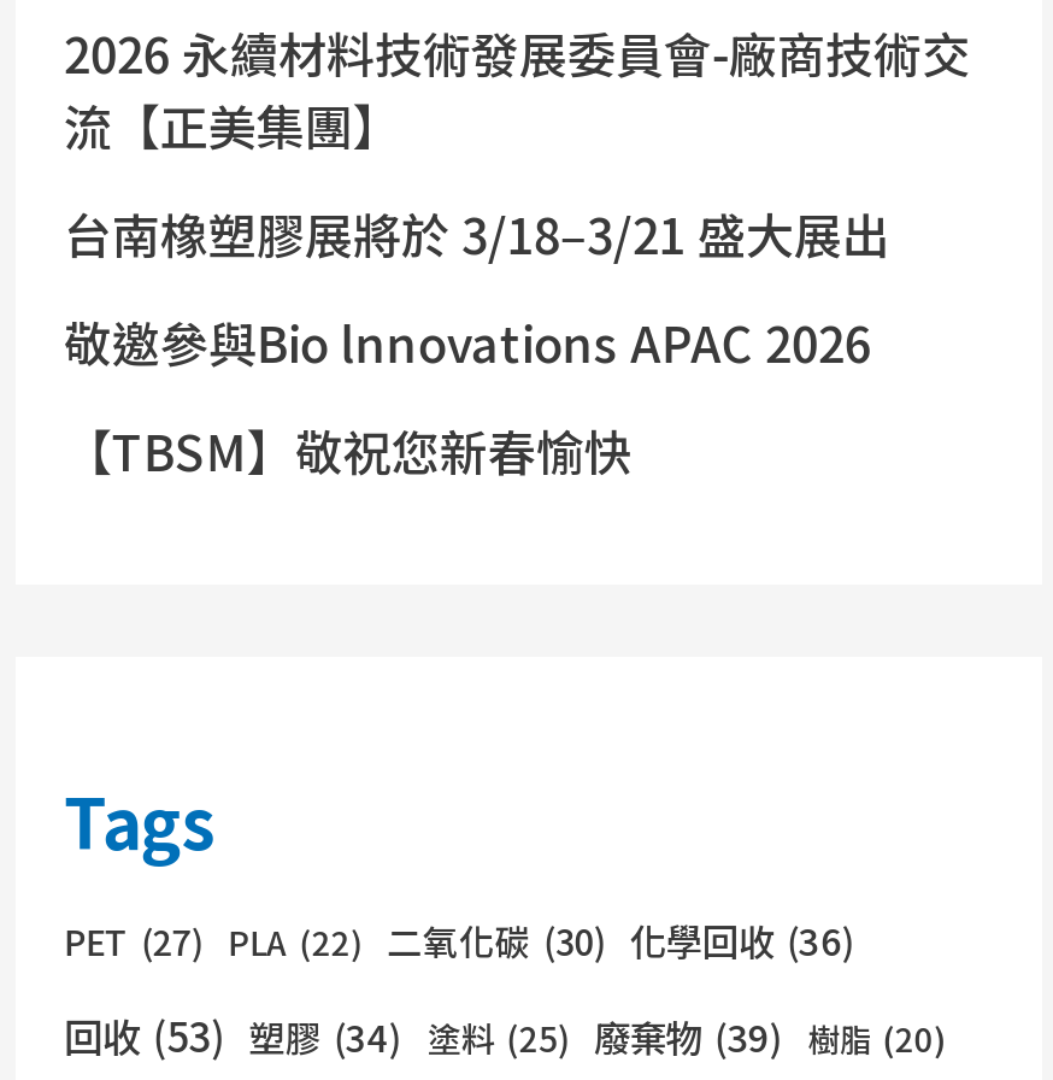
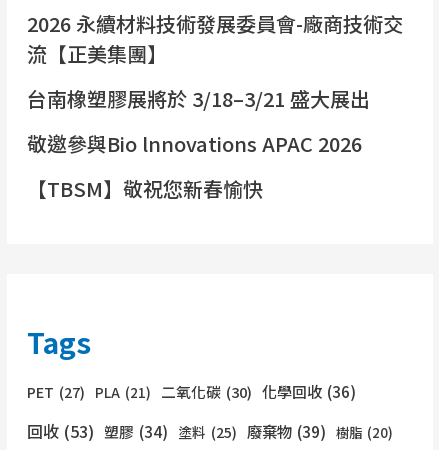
[64,913,856,966] PET (27) PLA (22) 二氧化碳 (30) 化學回收 (36) -> [27,380,356,402] PET (27) PLA (21) 二氧化碳 (30) 化學回收 (36)

